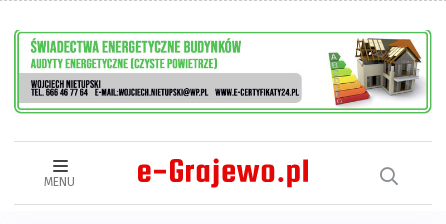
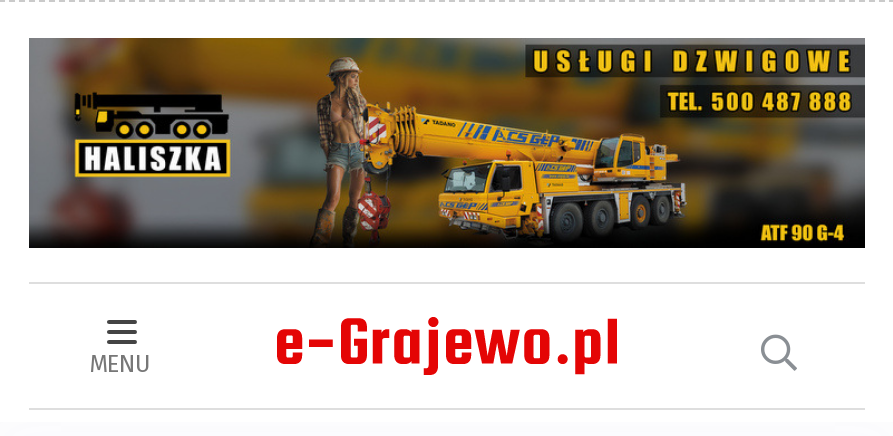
[13,19,432,124] [image] -> [27,36,867,250] [image]

